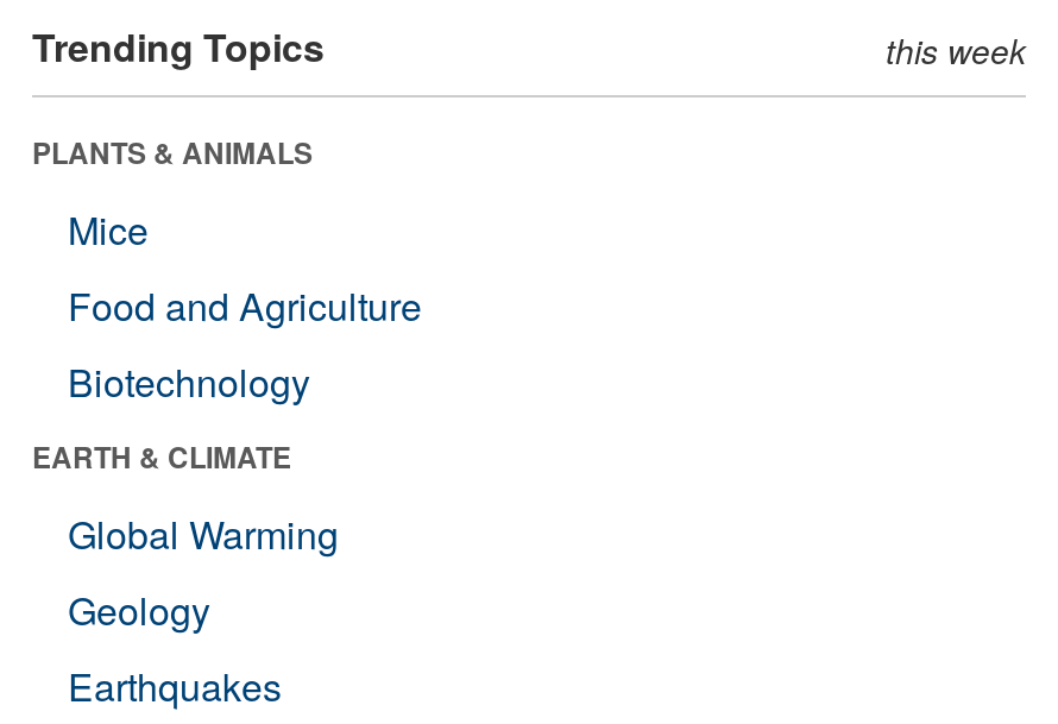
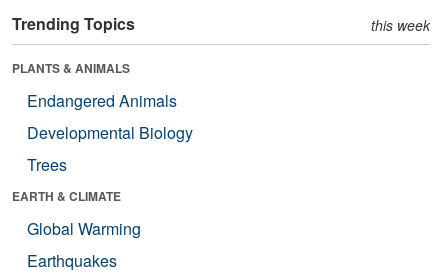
[68,202,422,408] Mice | Food and Agriculture | Biotechnology -> [27,89,193,176] Endangered Animals | Developmental Biology | Trees
[68,582,210,637] Geology -> none

